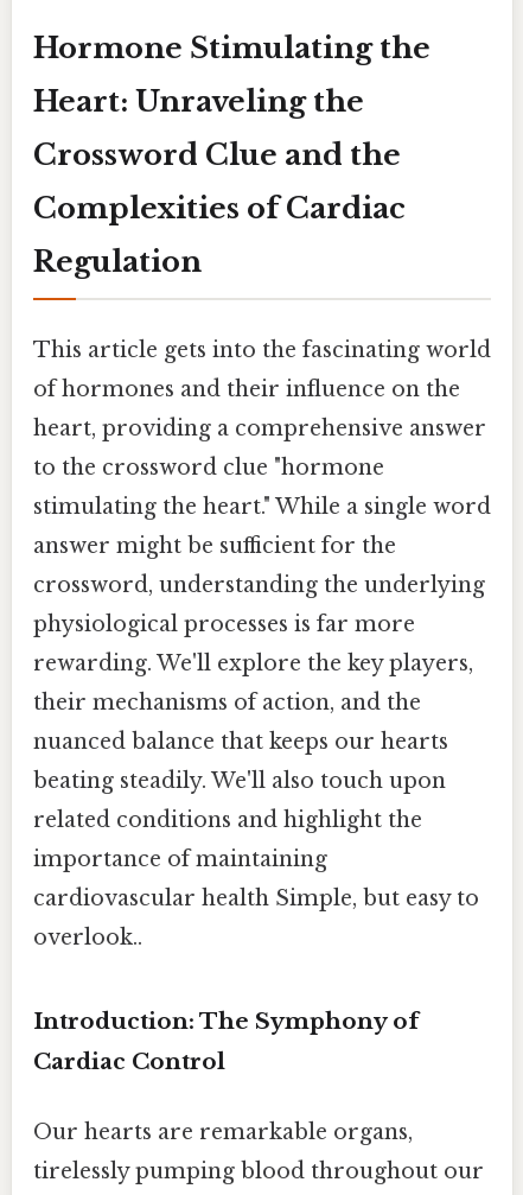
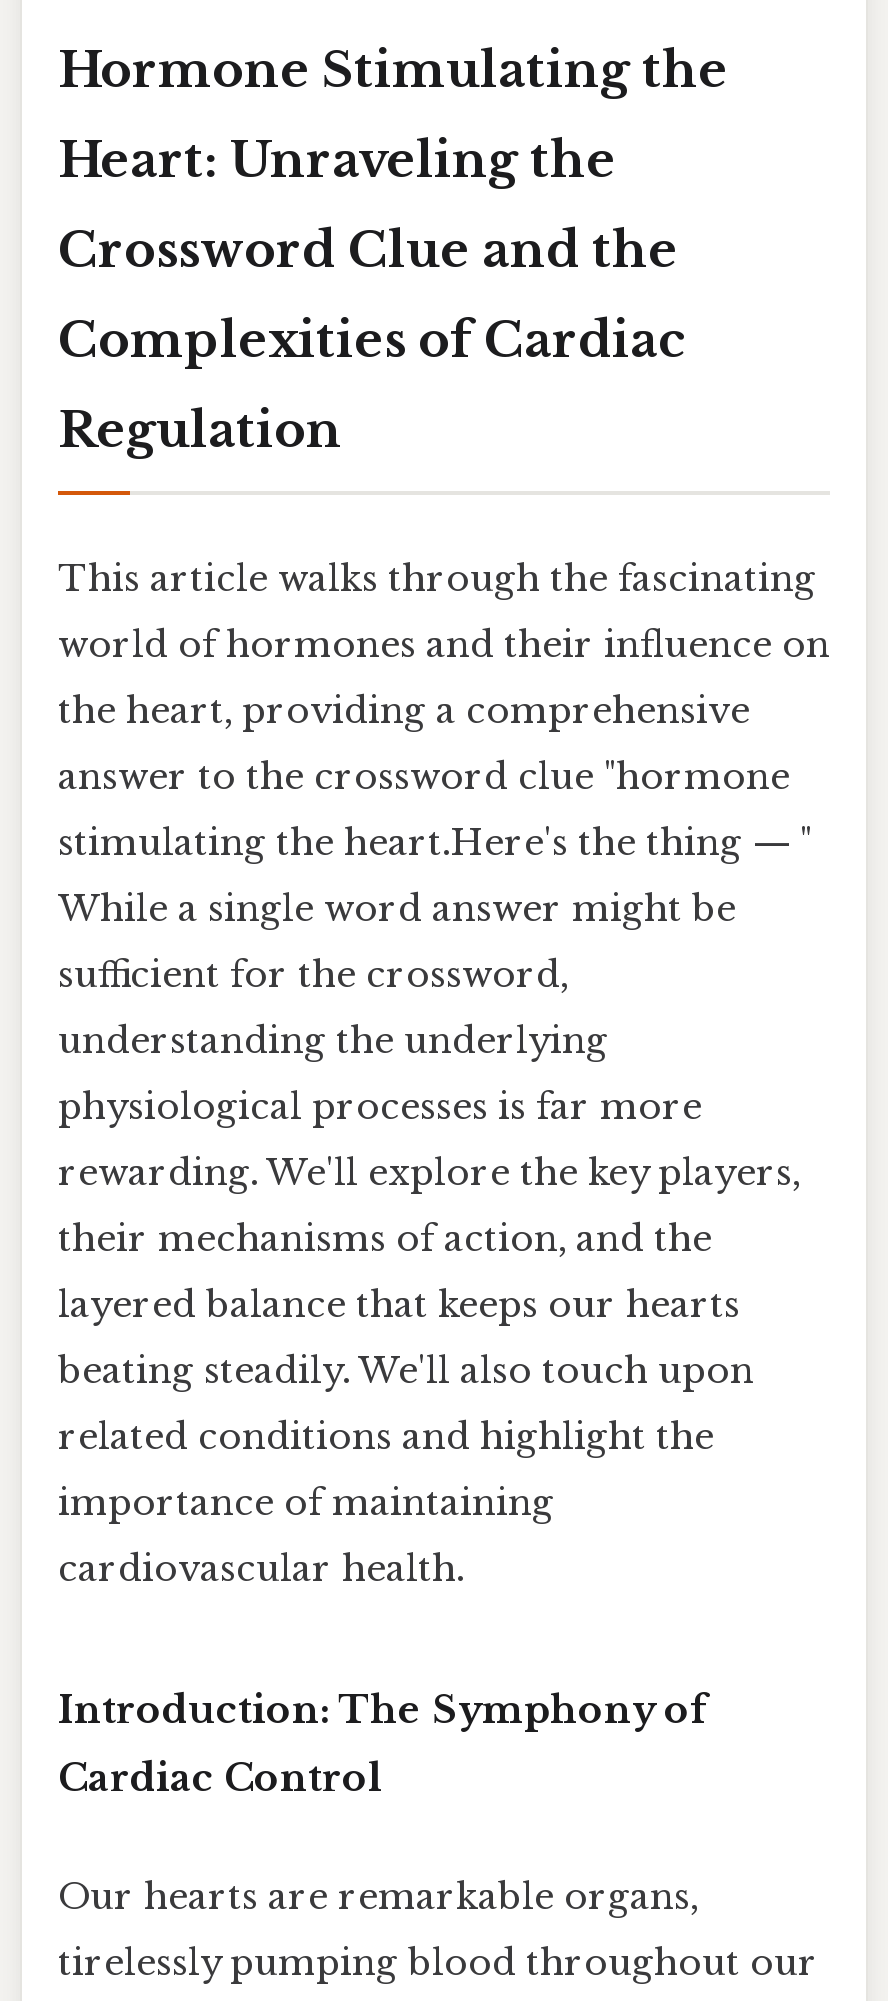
[33,337,491,598] This article gets into the fascinating world | of hormones and their influence on the | heart, providing a comprehensive answer | to the crossword clue "hormone | stimulating the heart." While a single word | answer might be sufficient for the | crossword, understanding the underlying -> [58,557,830,1063] This article walks through the fascinating | world of hormones and their influence on | the heart, providing a comprehensive | answer to the crossword clue "hormone | stimulating the heart.Here's the thing — " | While a single word answer might be | sufficient for the crossword, | understanding the underlying
moved [33,611,473,715] -> [58,1085,800,1261]: physiological processes is far more | rewarding. We'll explore the key players, | their mechanisms of action, and the
[33,729,448,755] nuanced balance that keeps our hearts -> [58,1283,740,1327] layered balance that keeps our hearts
moved [33,768,446,872] -> [58,1349,754,1525]: beating steadily. We'll also touch upon | related conditions and highlight the | importance of maintaining
[33,885,479,950] cardiovascular health Simple, but easy to | overlook.. -> [58,1547,464,1591] cardiovascular health.

